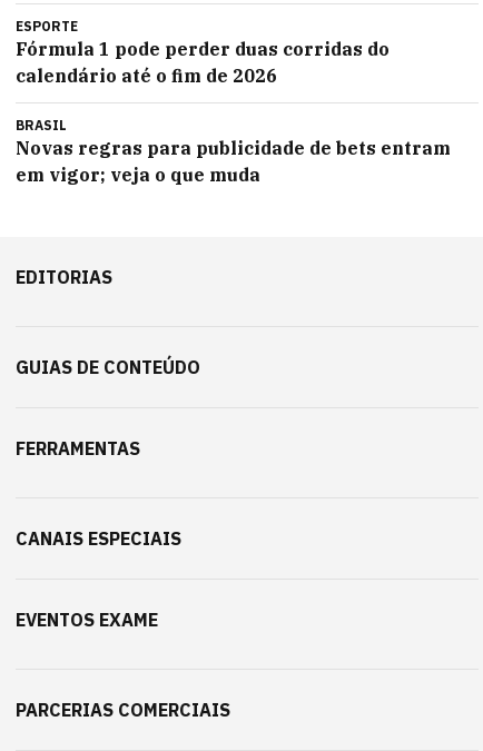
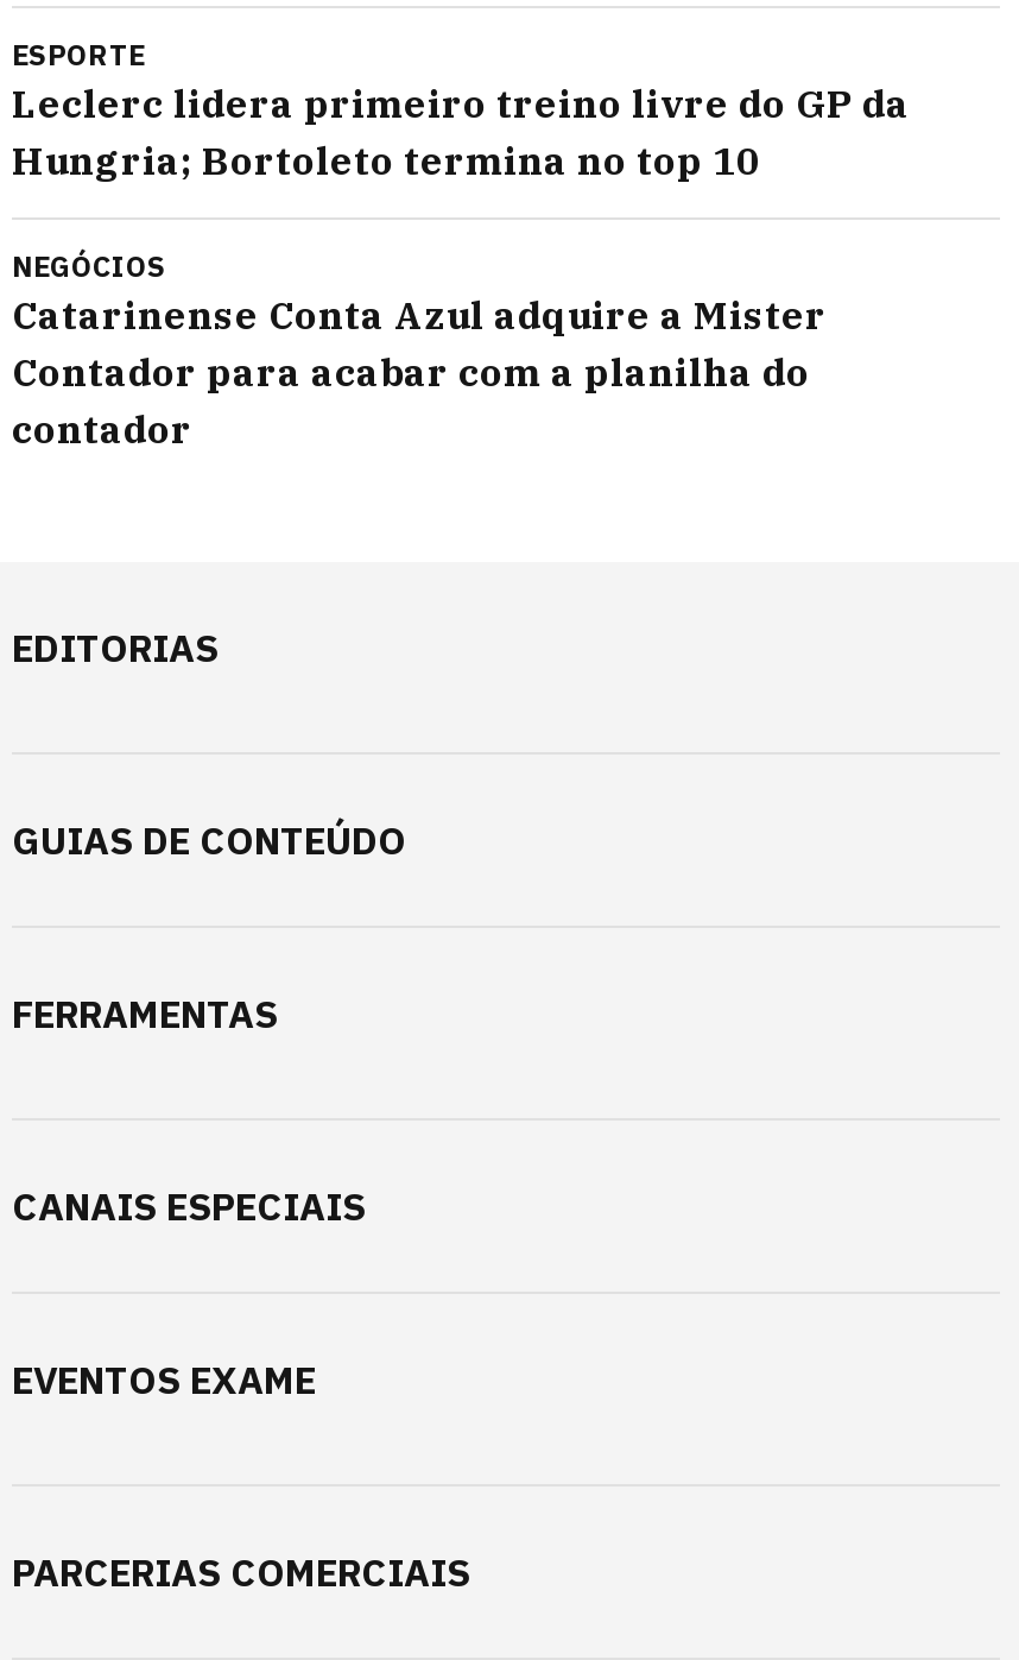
[16,38,390,87] Fórmula 1 pode perder duas corridas do | calendário até o fim de 2026 -> [12,80,910,184] Leclerc lidera primeiro treino livre do GP da | Hungria; Bortoleto termina no top 10
[16,117,451,186] BRASIL | Novas regras para publicidade de bets entram | em vigor; veja o que muda -> [12,248,827,453] NEGÓCIOS | Catarinense Conta Azul adquire a Mister | Contador para acabar com a planilha do | contador

